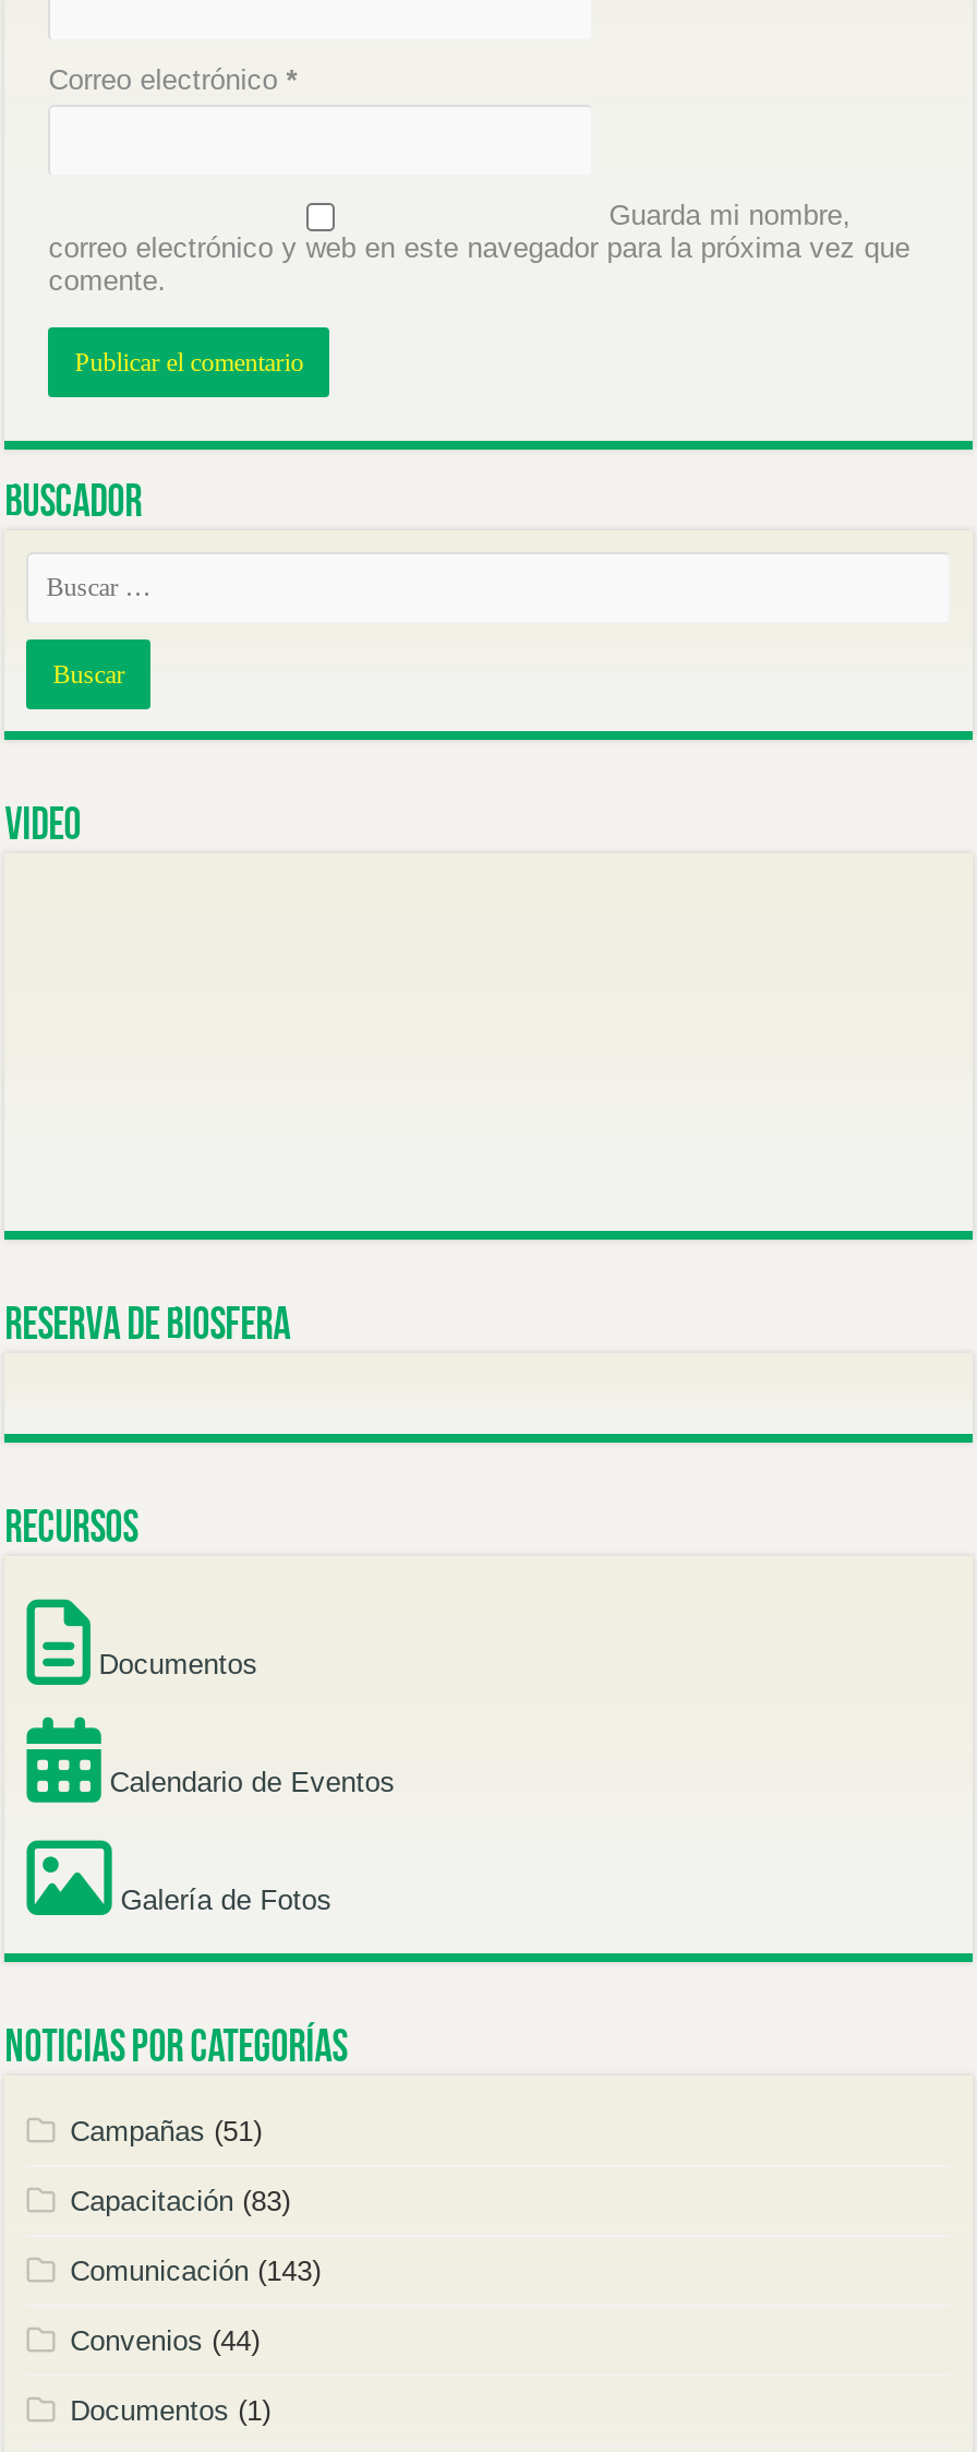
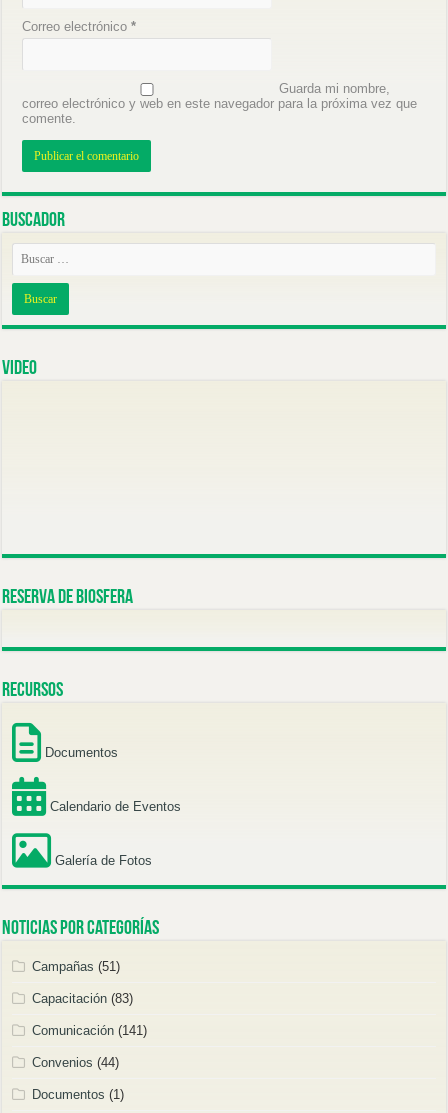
[70,2254,321,2286] Comunicación (143) -> [32,1023,147,1038] Comunicación (141)

